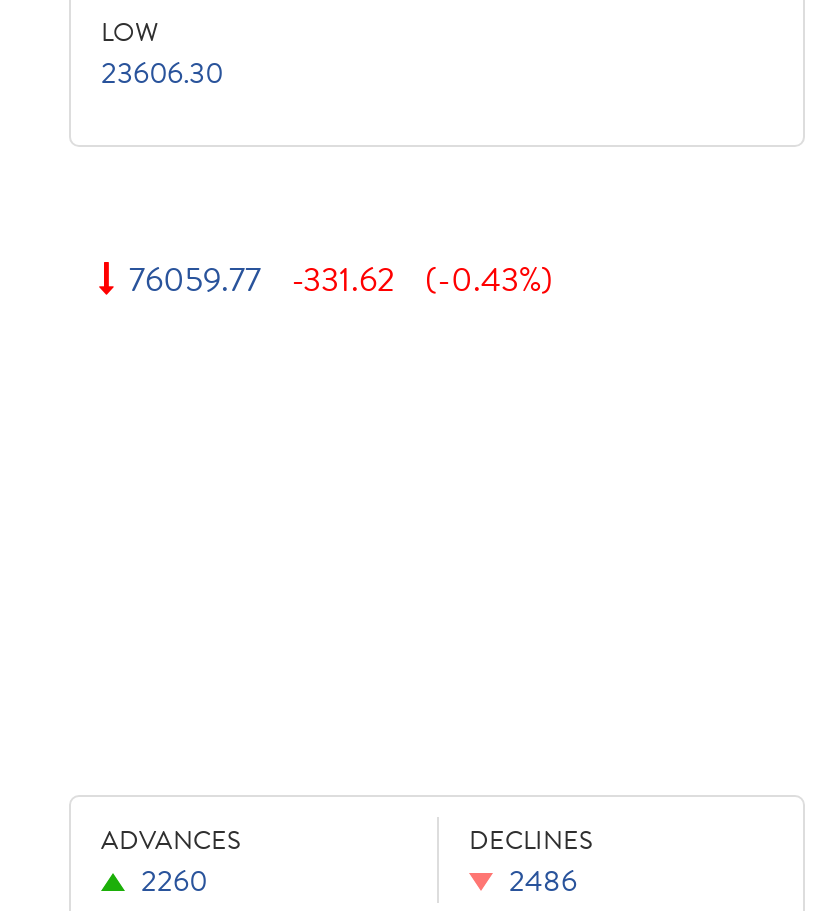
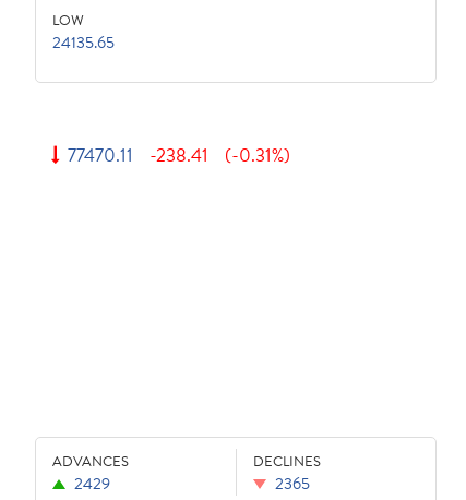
[101,52,223,96] 23606.30 -> [52,31,115,55] 24135.65
[129,256,553,306] 76059.77 -331.62 (-0.43%) -> [68,142,290,170] 77470.11 -238.41 (-0.31%)
[135,860,207,904] 2260 -> [71,472,110,496] 2429
[503,860,577,904] 2486 -> [272,472,310,496] 2365

